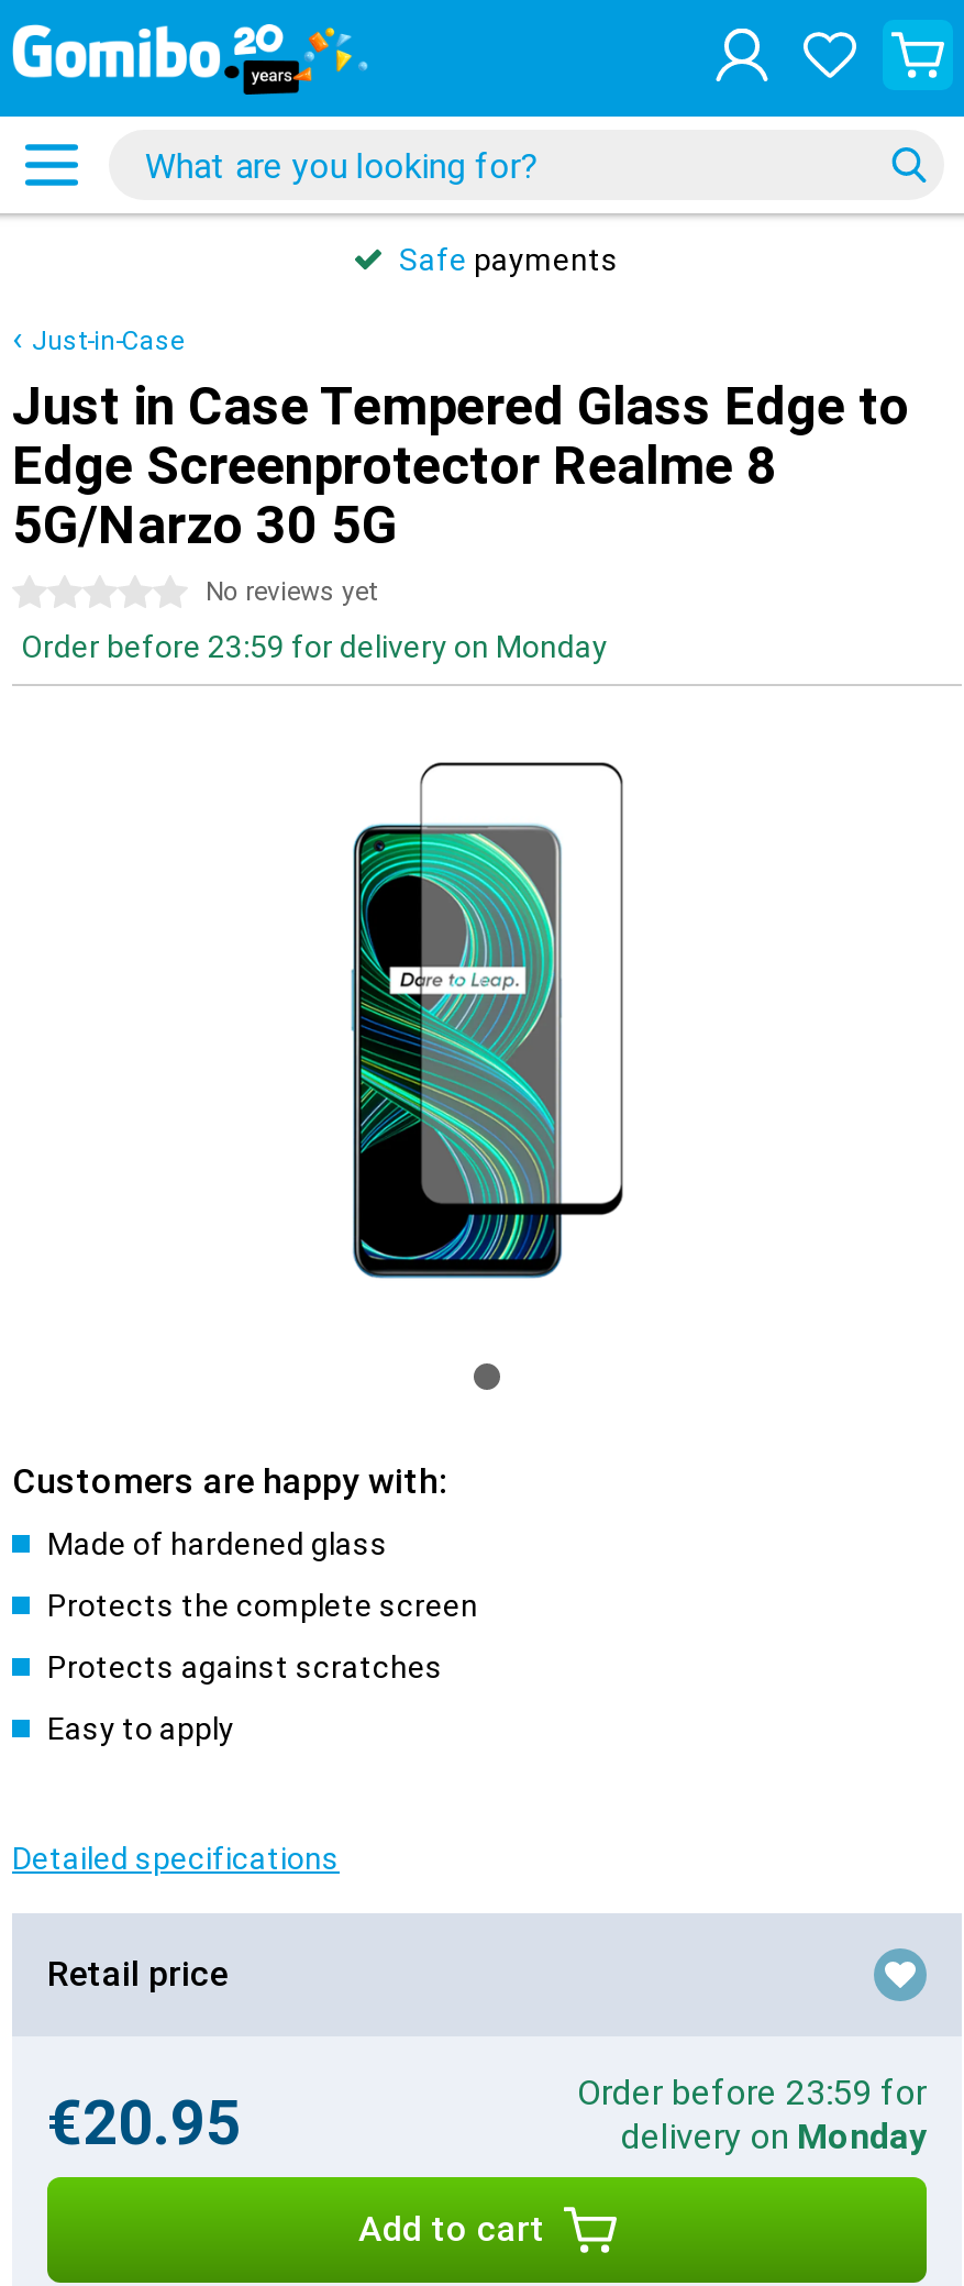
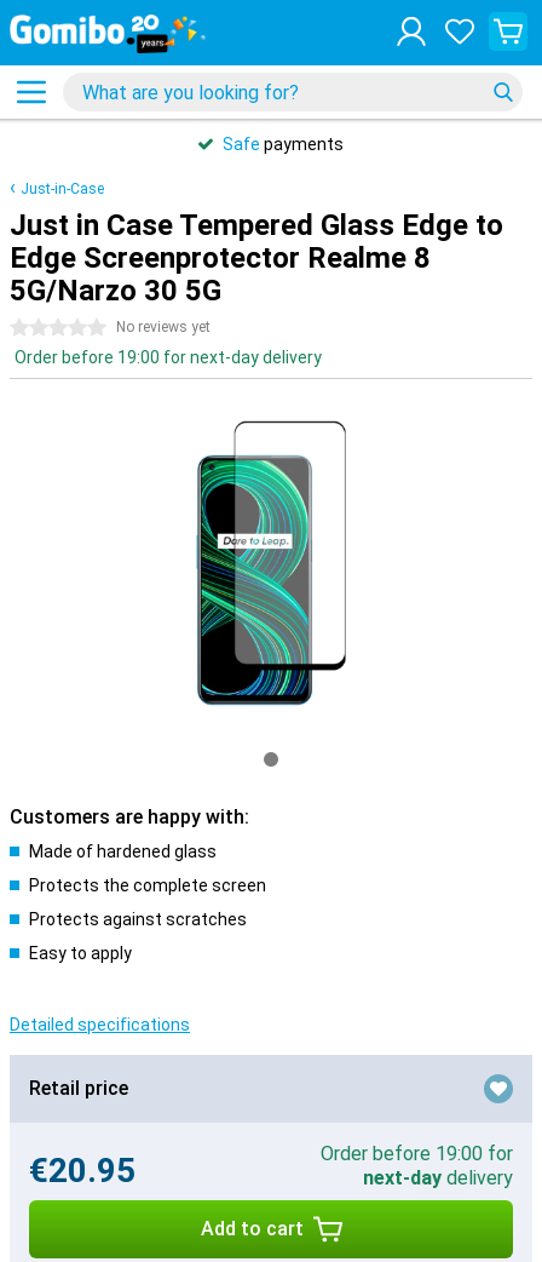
[21,629,608,664] Order before 23:59 for delivery on Monday -> [15,348,322,367] Order before 19:00 for next-day delivery
[577,2072,927,2157] Order before 23:59 for | delivery on Monday -> [321,1142,513,1189] Order before 19:00 for | next-day delivery

